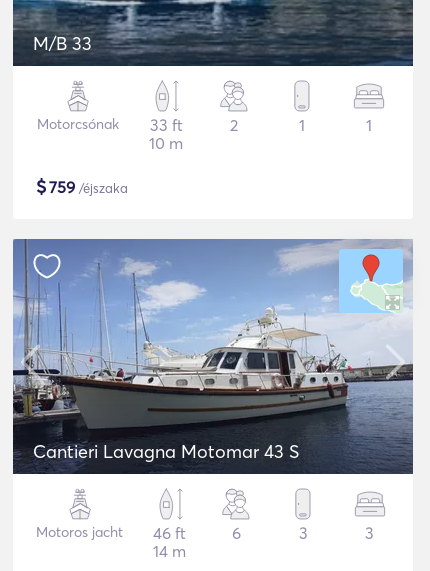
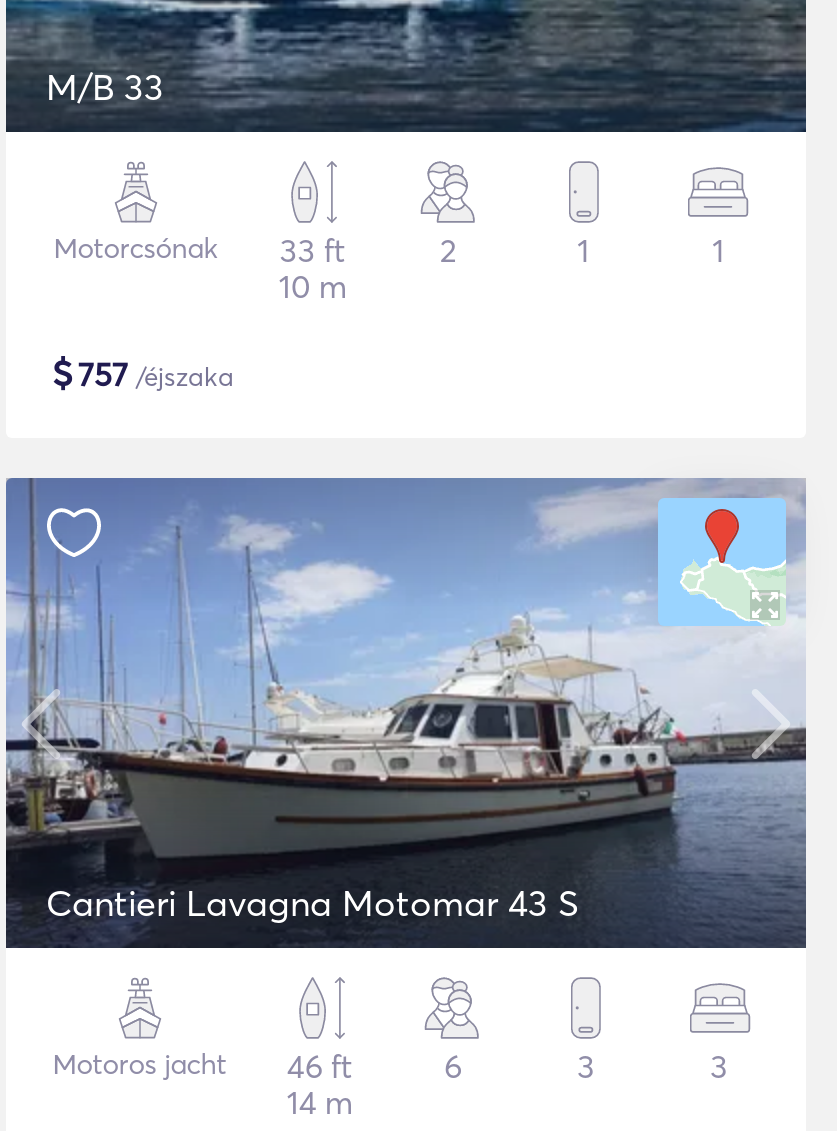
[36,175,128,198] $759 /éjszaka -> [52,350,234,396] $757 /éjszaka

